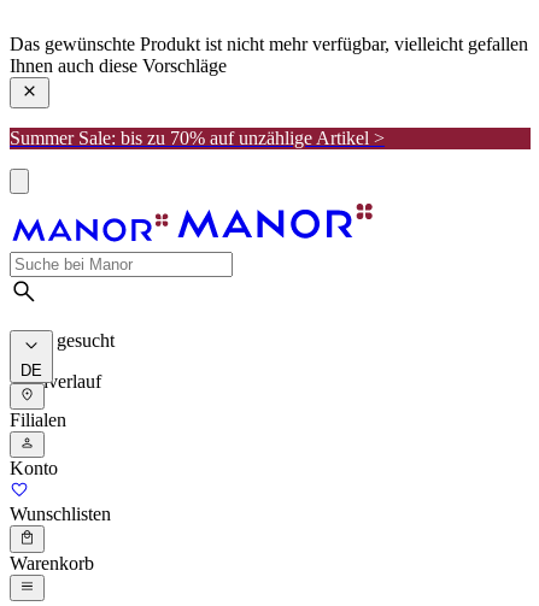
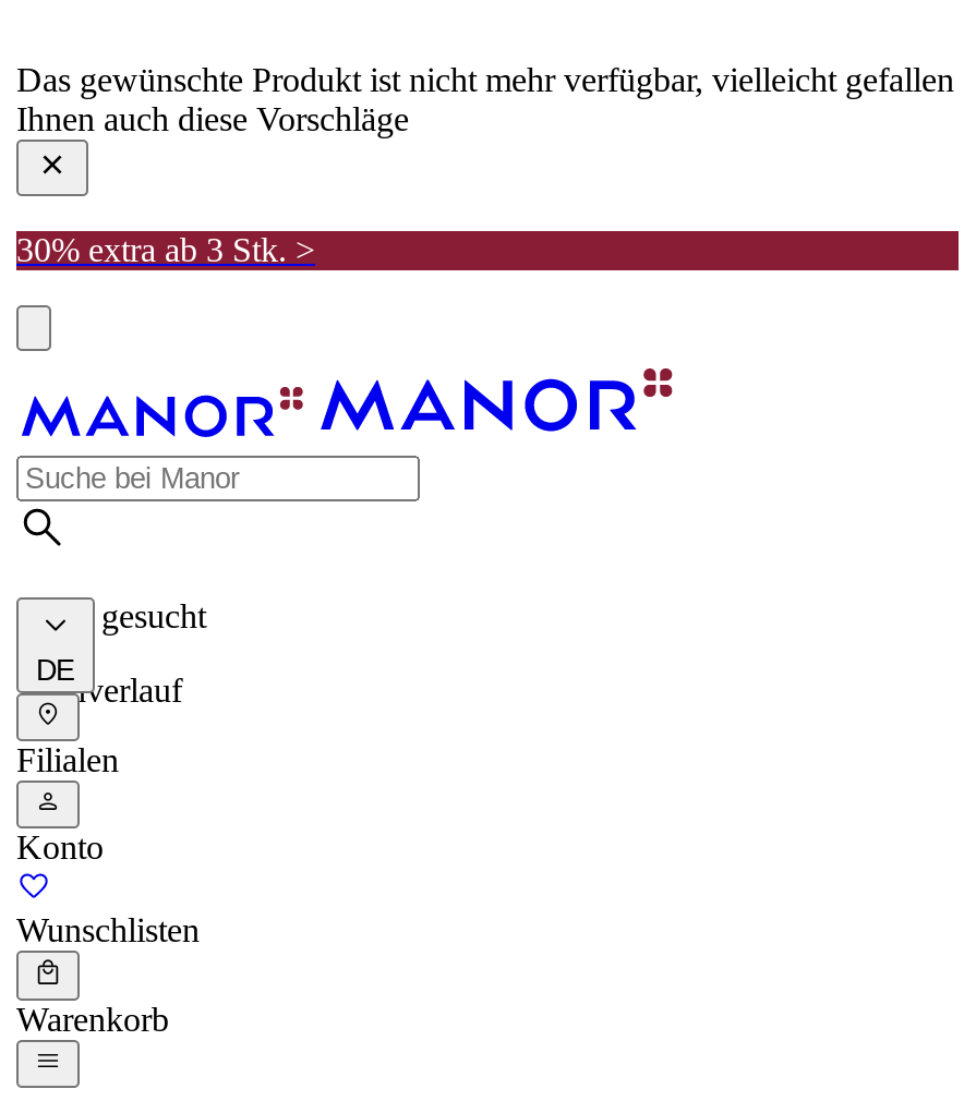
[10,127,385,148] Summer Sale: bis zu 70% auf unzählige Artikel > -> [16,230,315,268] 30% extra ab 3 Stk. >

